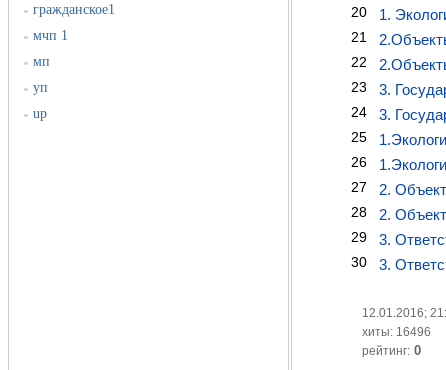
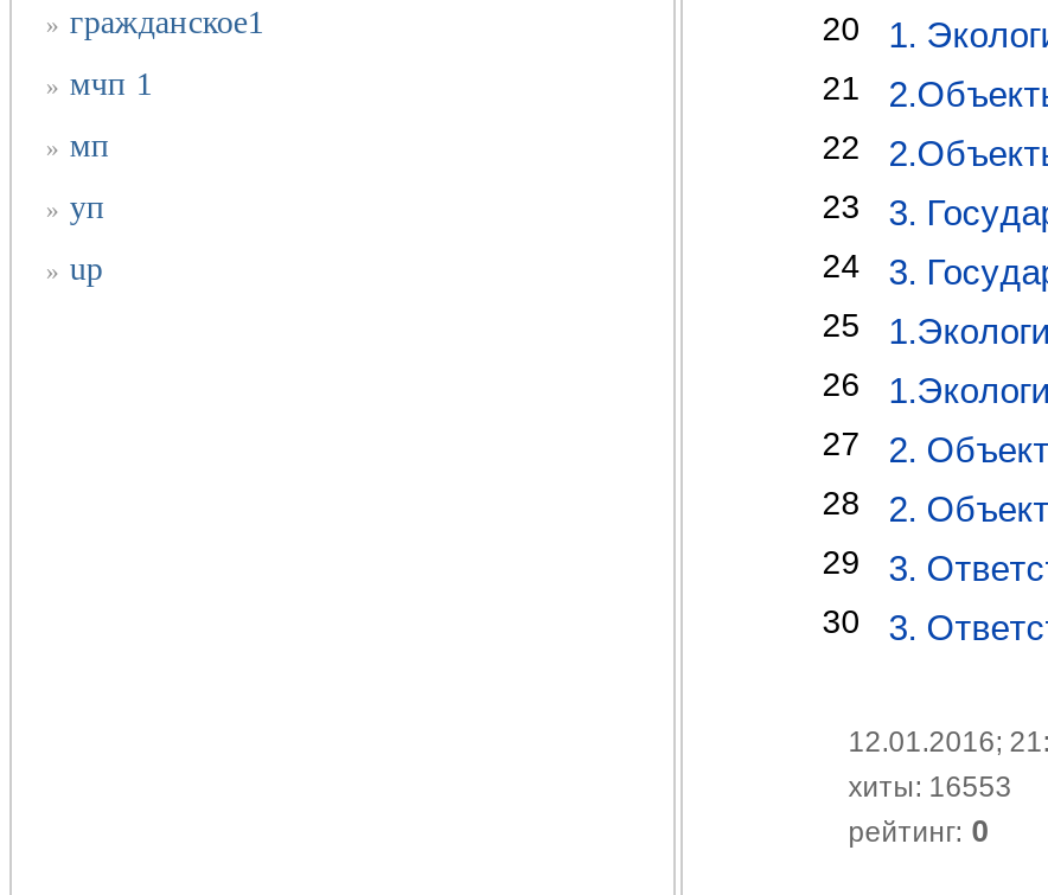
[362,325,431,339] хиты: 16496 -> [848,771,1012,804] хиты: 16553

